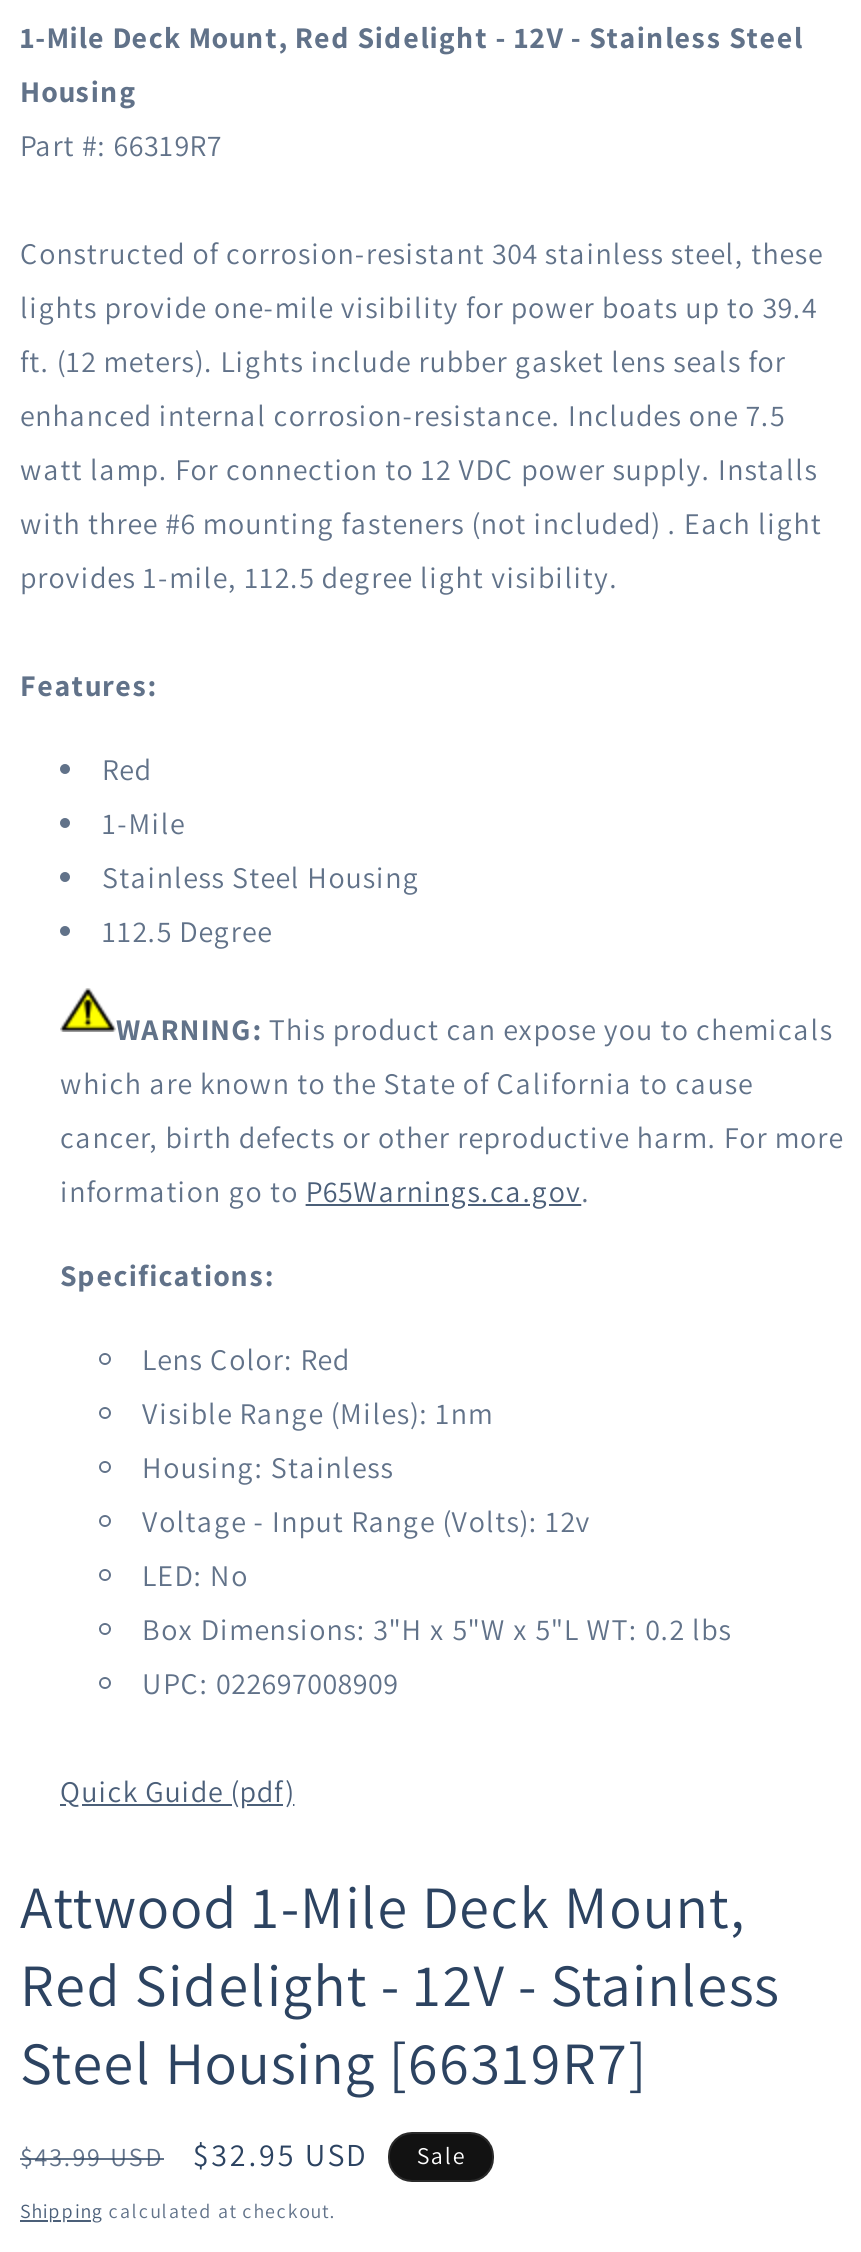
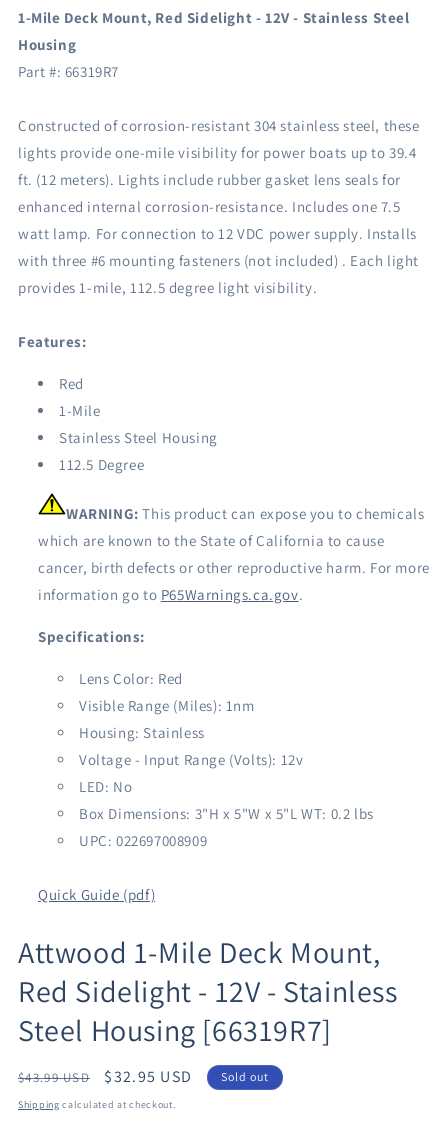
[417,2141,467,2171] Sale -> [221,1069,269,1084] Sold out

